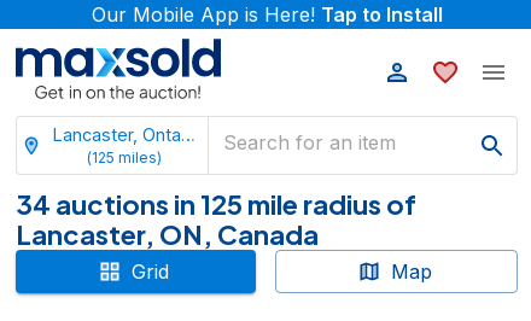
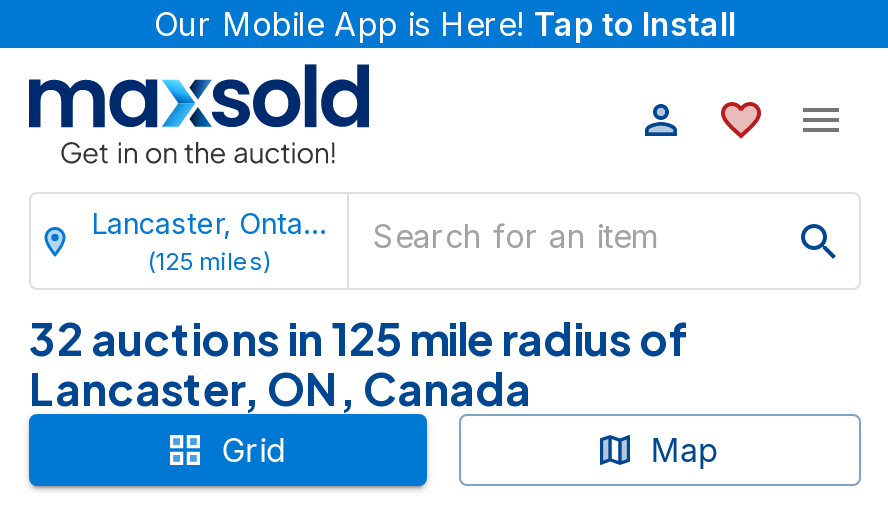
[16,187,416,221] 34 auctions in 125 mile radius of -> [29,310,689,366] 32 auctions in 125 mile radius of

